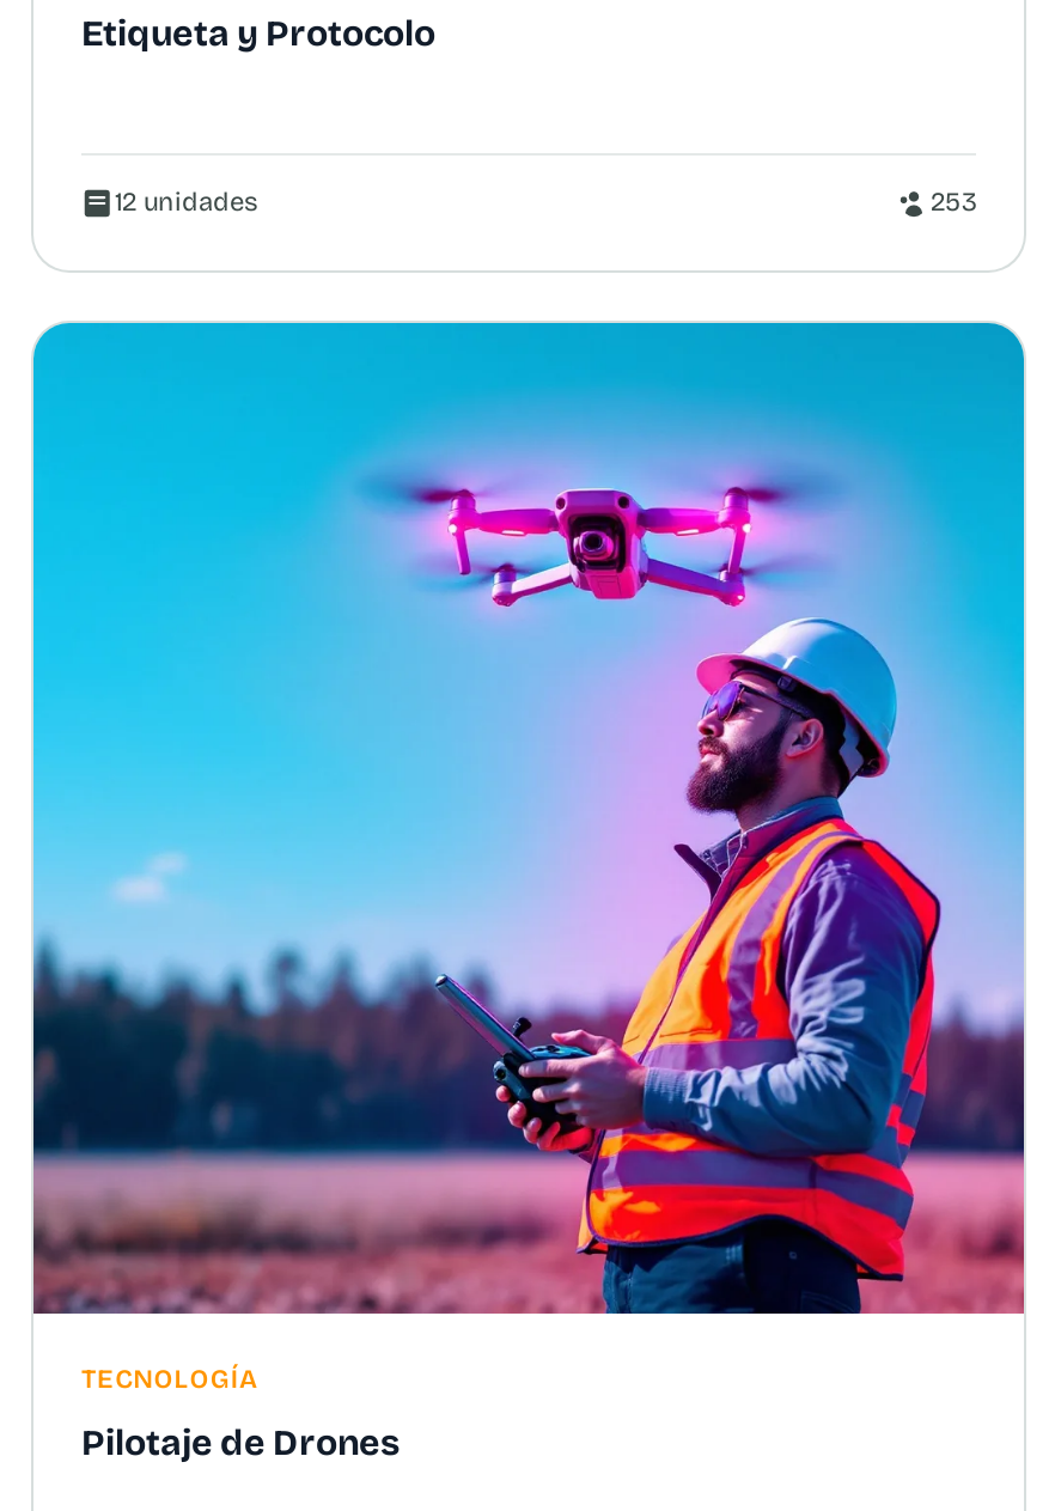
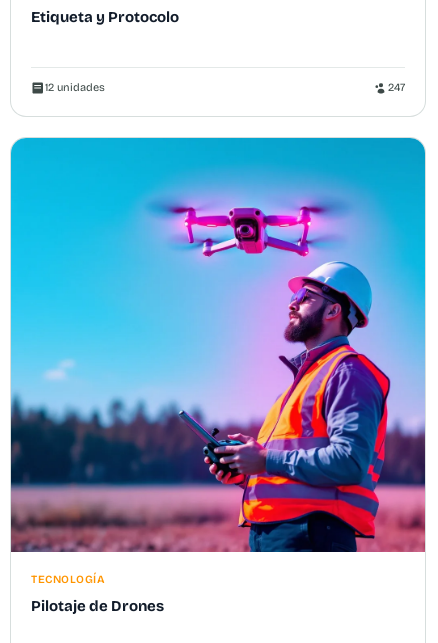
[931,185,976,217] 253 -> [388,80,405,93] 247

